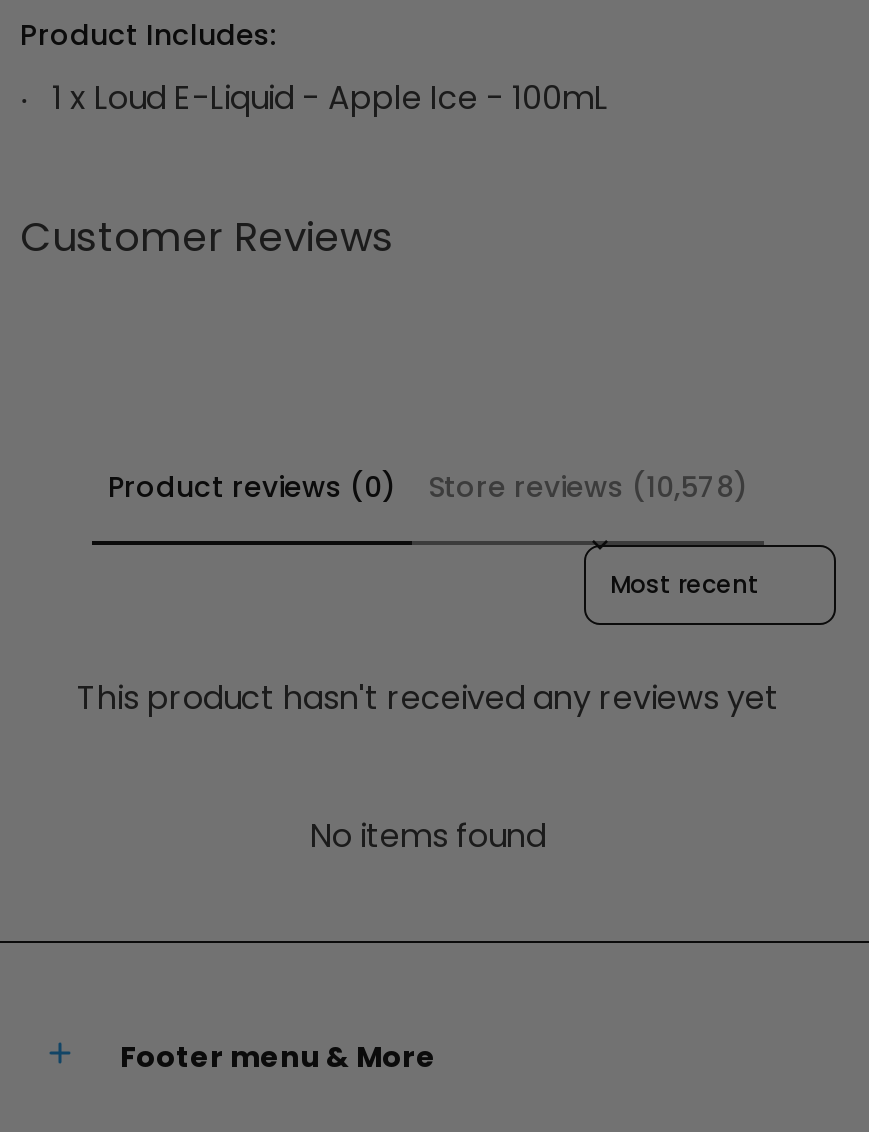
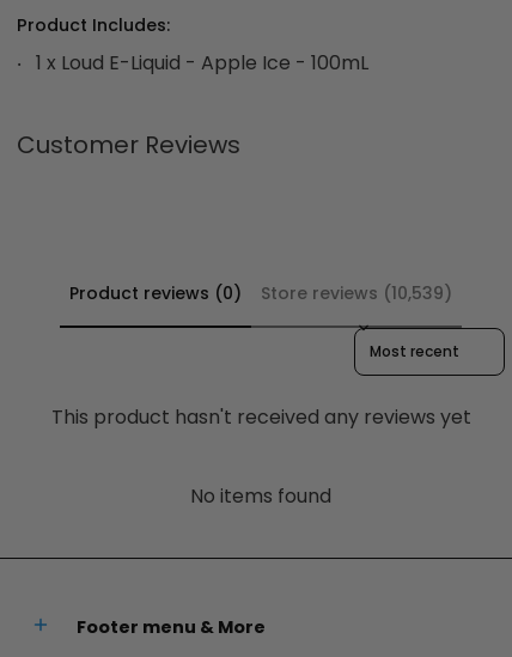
[428,467,748,507] Store reviews (10,578) -> [261,281,452,305] Store reviews (10,539)

